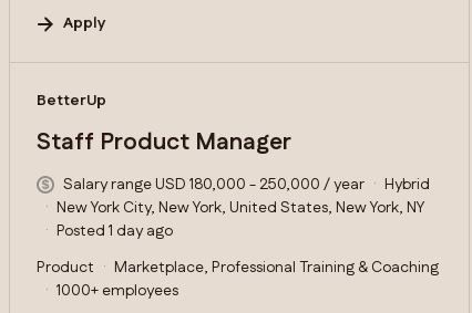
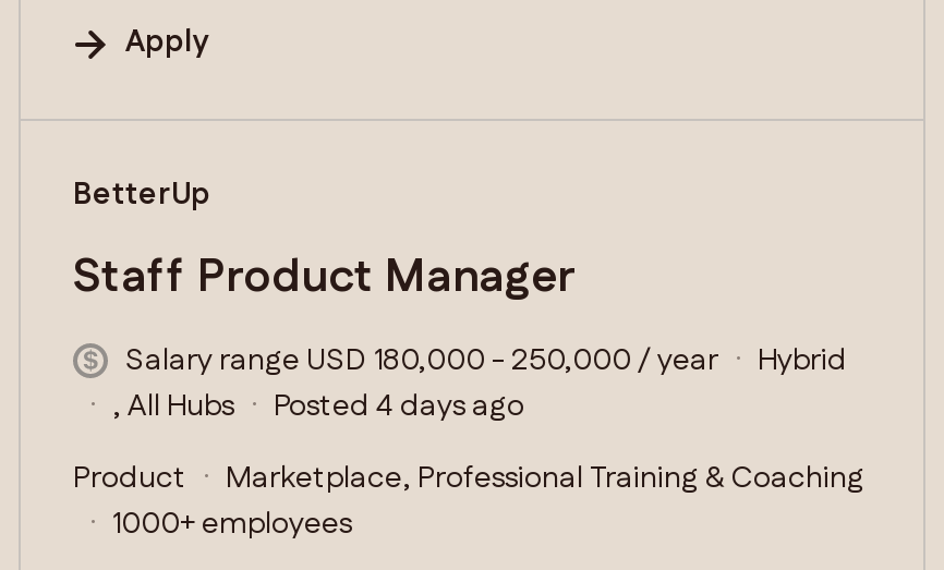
[57,197,424,242] New York City, New York, United States, New York, NY | Posted 1 day ago -> [112,385,524,428] , All Hubs | Posted 4 days ago

